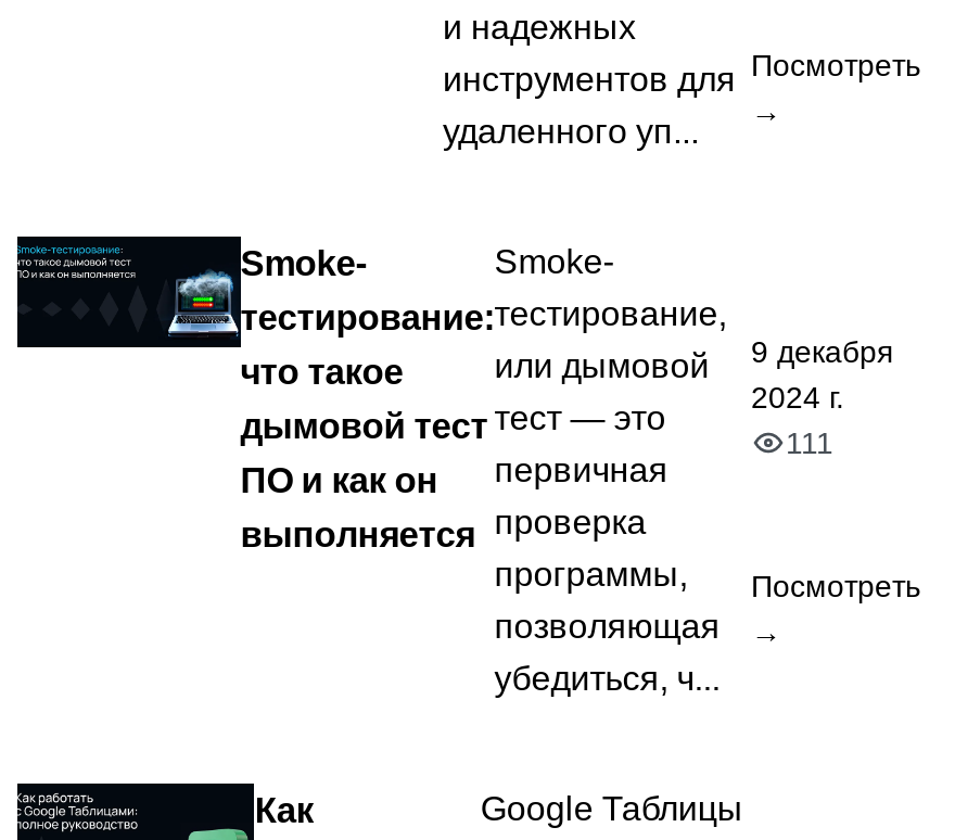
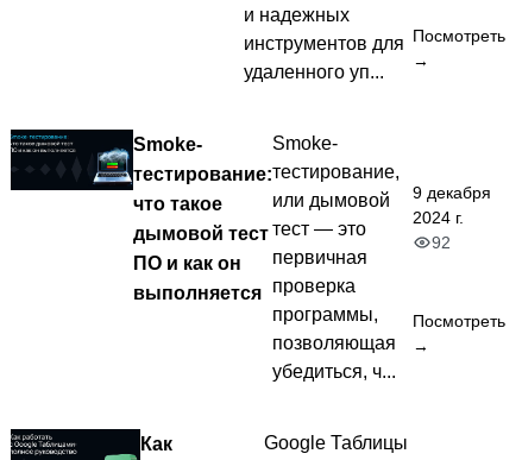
[786,425,833,460] 111 -> [432,233,451,252] 92

